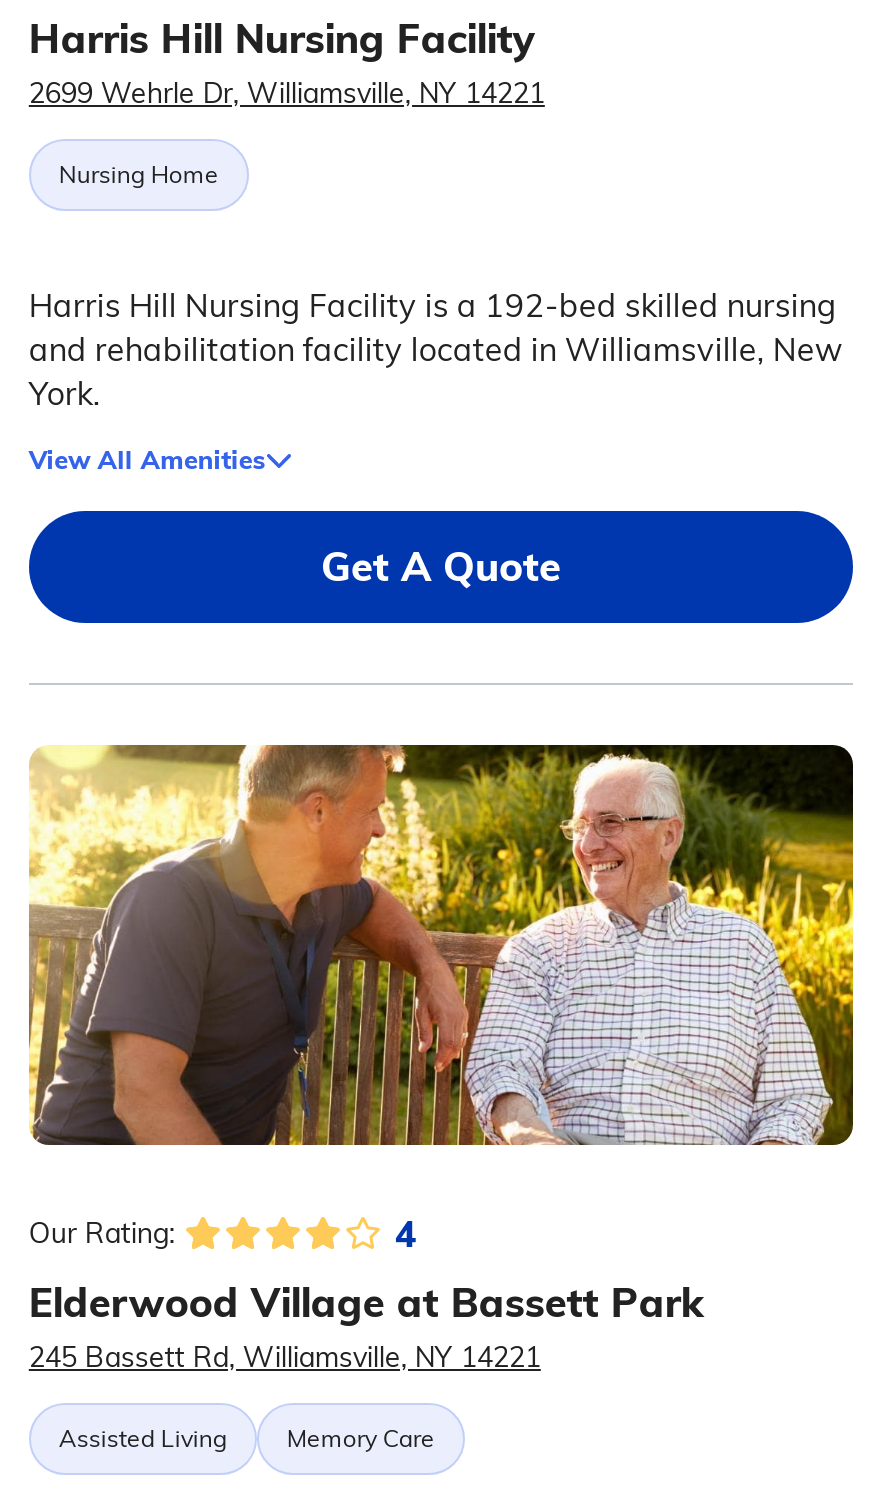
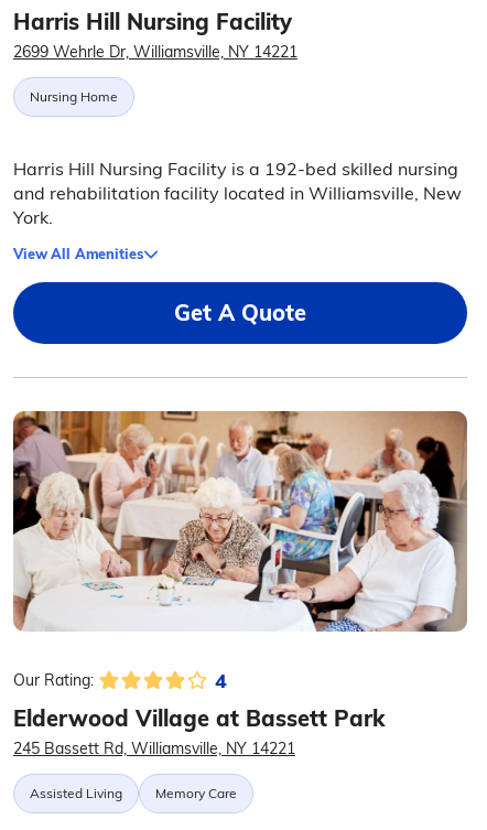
[27,743,855,1147] [image] -> [12,410,468,632] [image]

